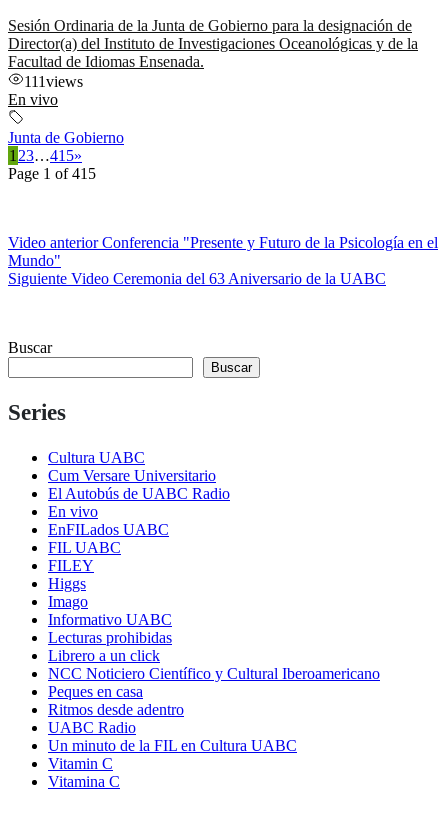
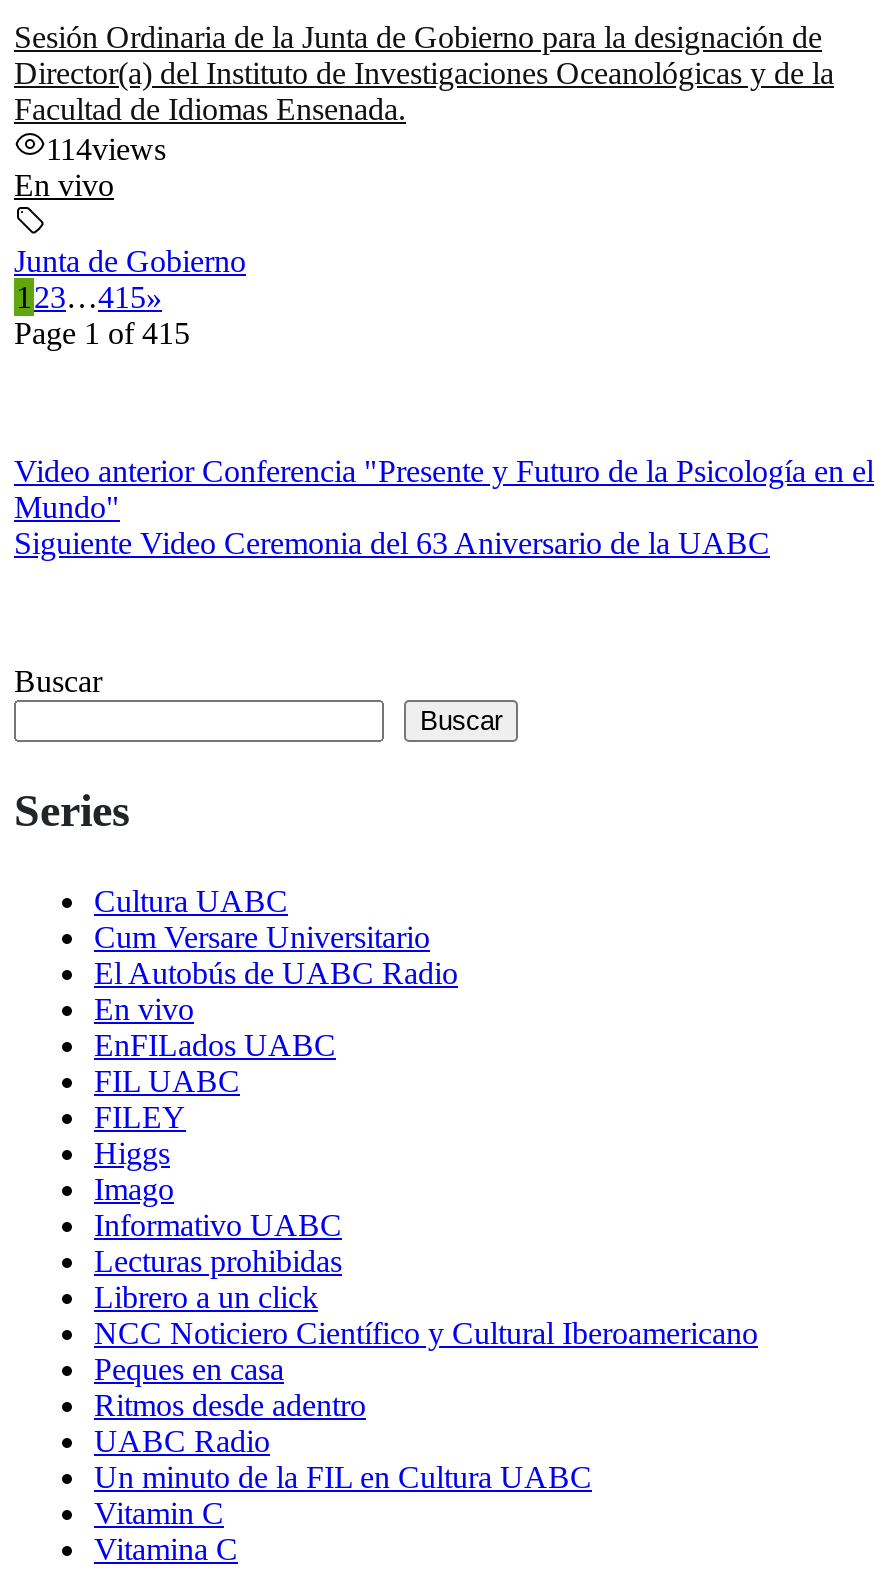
[24,73,83,90] 111views -> [46,131,166,165] 114views

